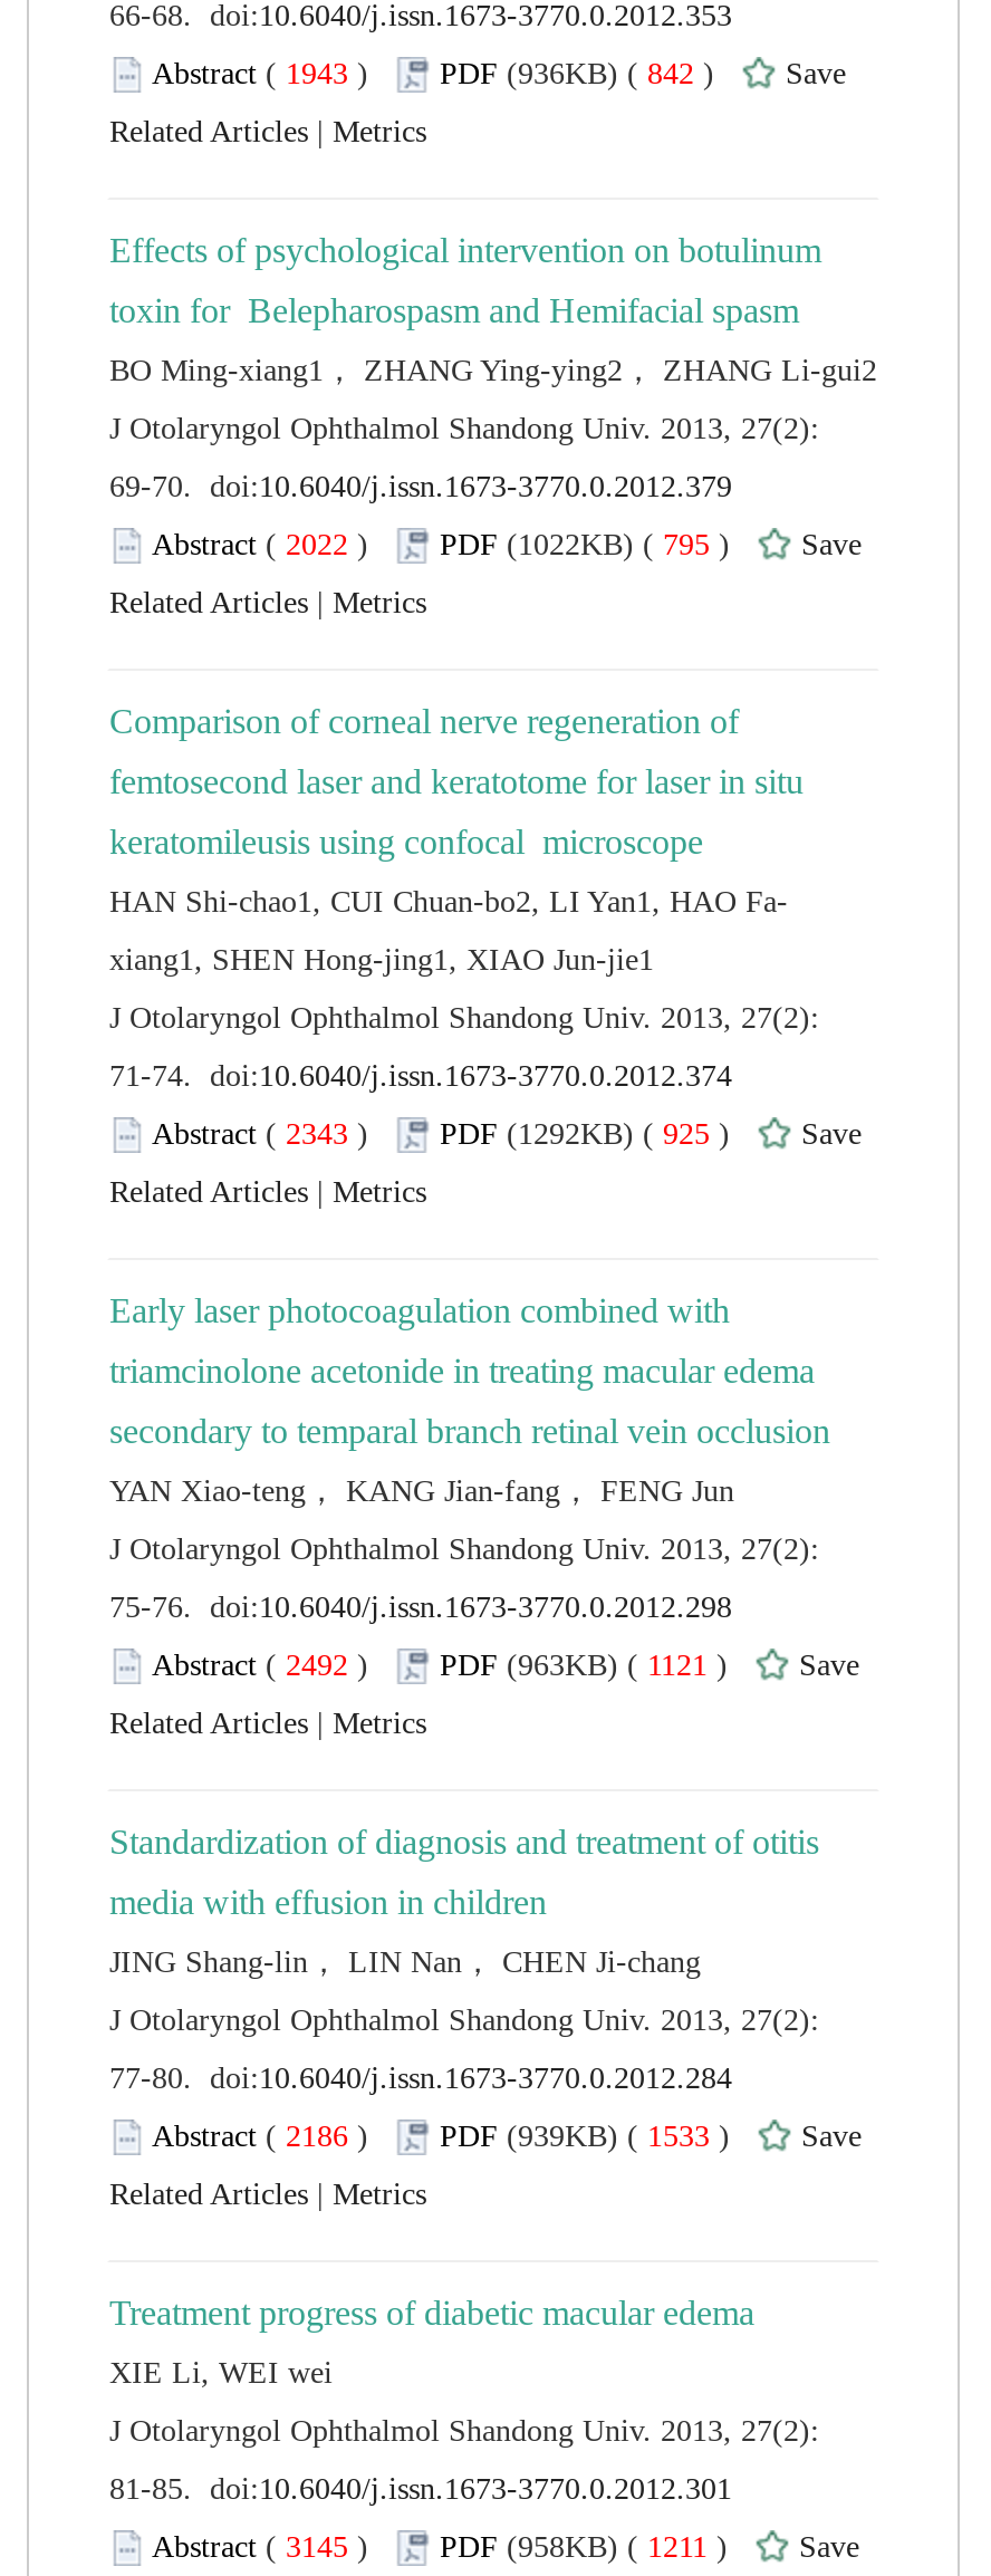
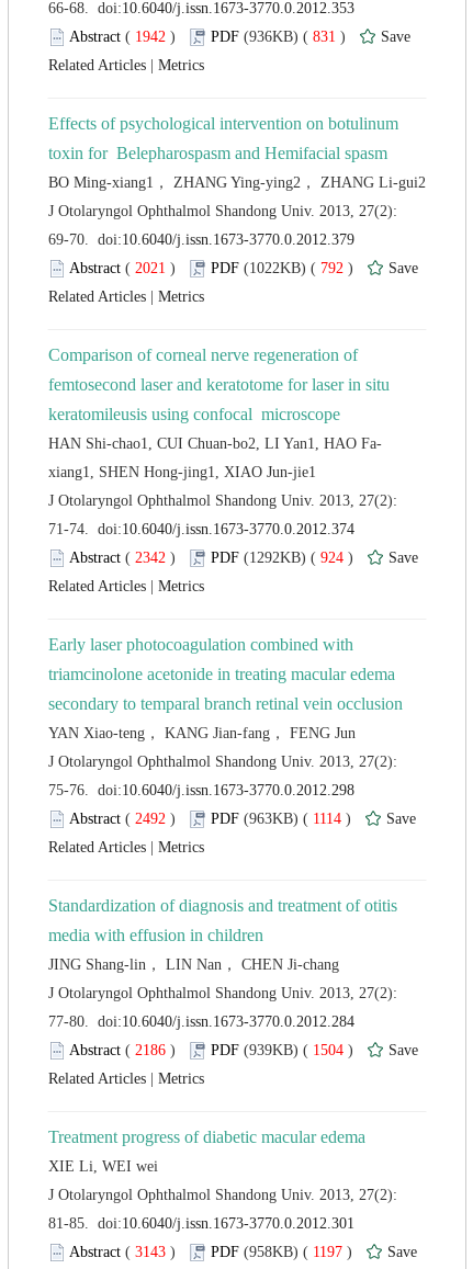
[638,56,741,90] 842) -> [308,28,359,45] 831)
[654,527,757,561] 795) -> [316,260,367,276] 792)
[654,1116,757,1150] 925) -> [316,549,367,566] 924)
[638,1648,754,1681] 1121) -> [308,810,364,827] 1114)
[638,2119,757,2152] 1533) -> [308,1042,367,1058] 1504)
[638,2529,754,2563] 1211) -> [308,1243,365,1260] 1197)

